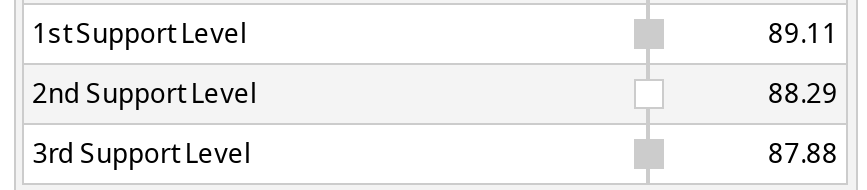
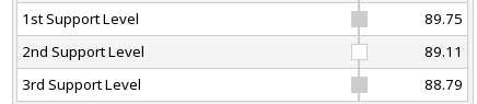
[768,15,838,51] 89.11 -> [425,9,463,28] 89.75
[768,75,838,111] 88.29 -> [425,41,463,61] 89.11
[768,135,838,171] 87.88 -> [425,74,463,94] 88.79

